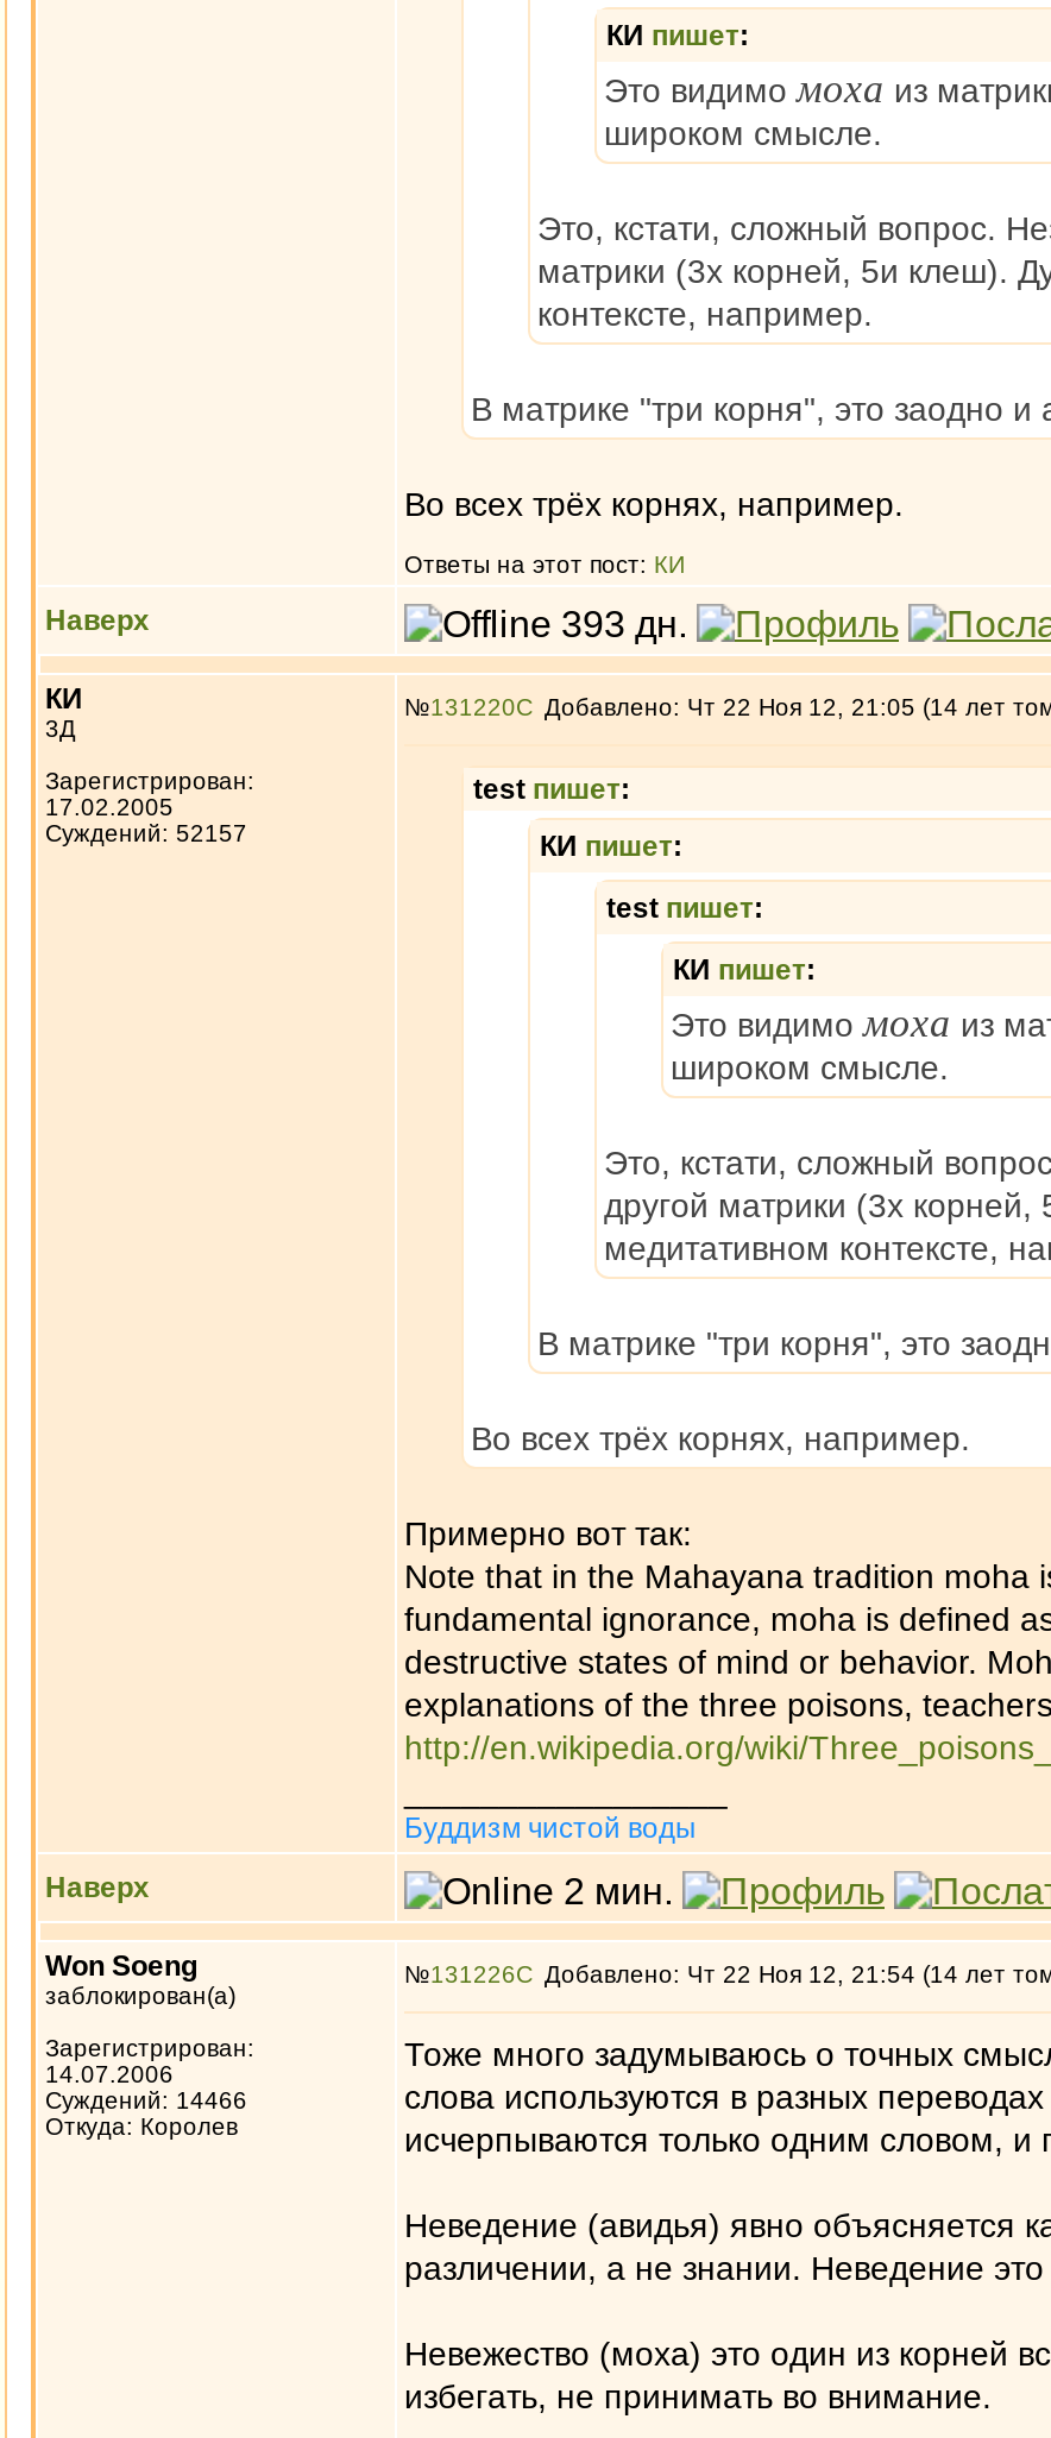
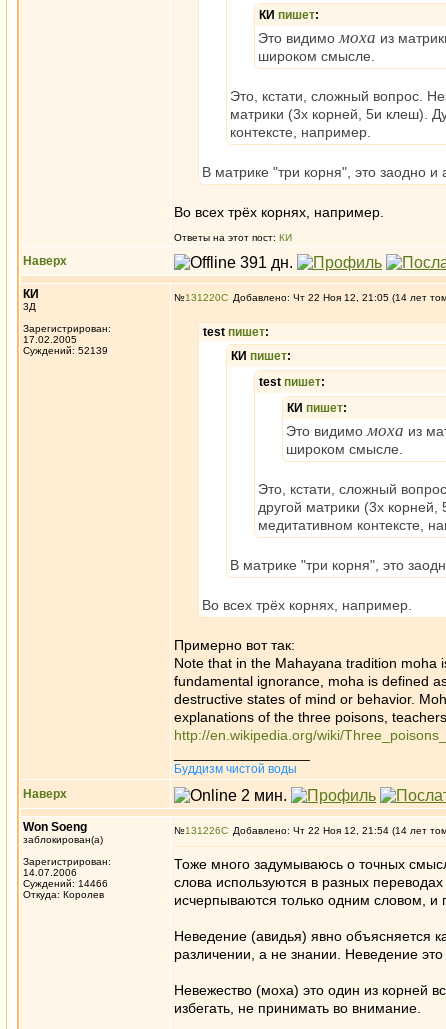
[45,820,247,846] Суждений: 52157 -> [23,345,108,356] Суждений: 52139

